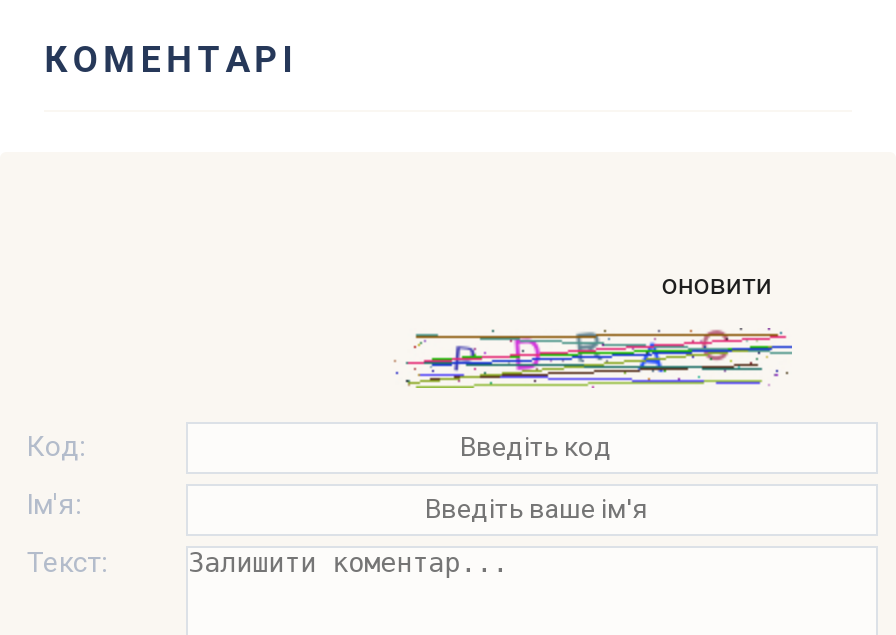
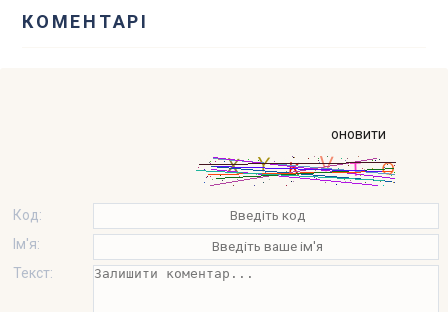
[392,326,792,390] [image] -> [195,155,397,187] [image]

